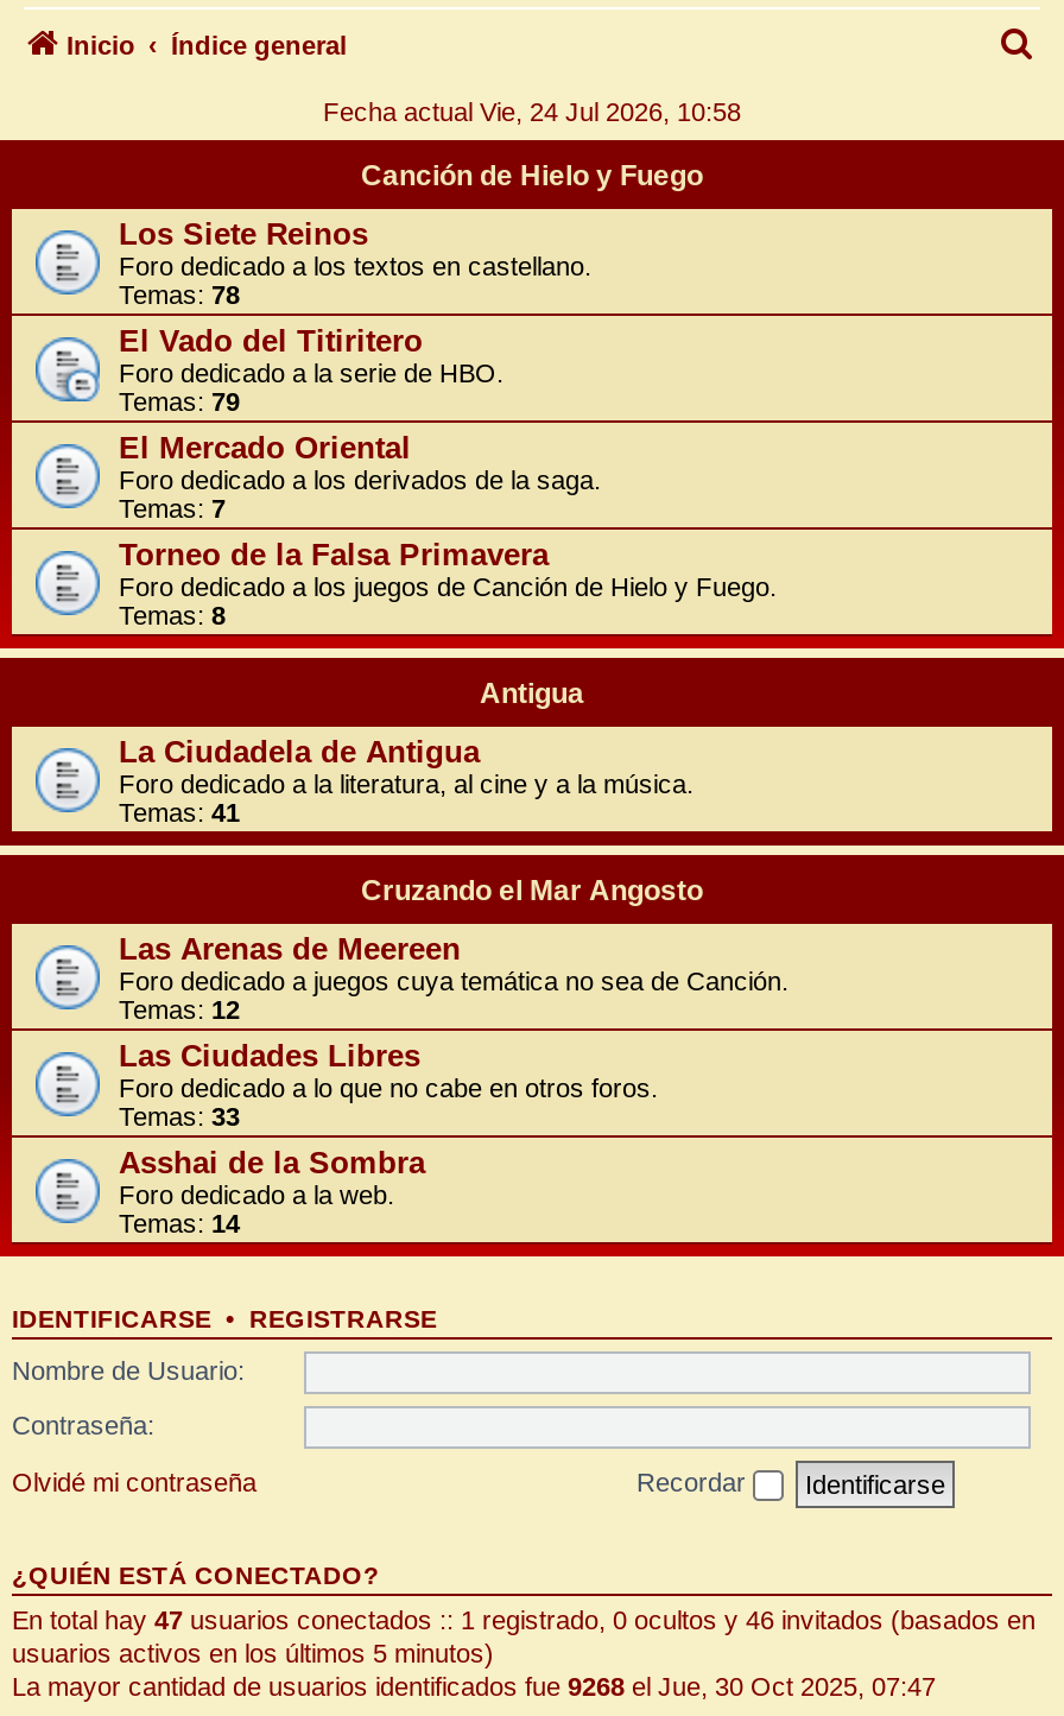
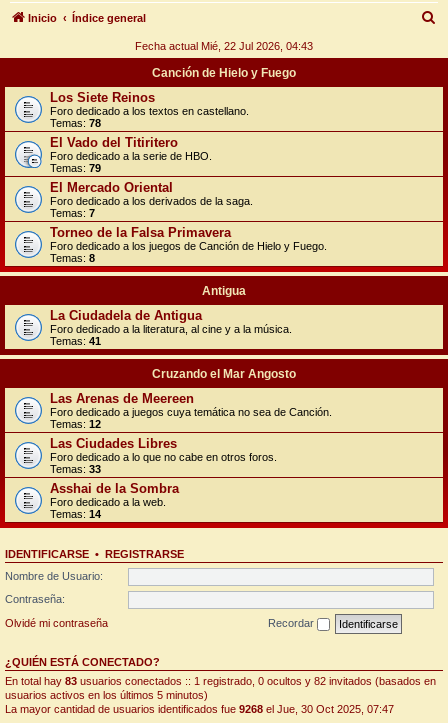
[323,97,741,126] Fecha actual Vie, 24 Jul 2026, 10:58 -> [135,40,313,52] Fecha actual Mié, 22 Jul 2026, 04:43
[12,1604,1035,1633] En total hay 47 usuarios conectados :: 1 registrado, 0 ocultos y 46 invitados (basados en -> [5,674,436,686] En total hay 83 usuarios conectados :: 1 registrado, 0 ocultos y 82 invitados (basados en

